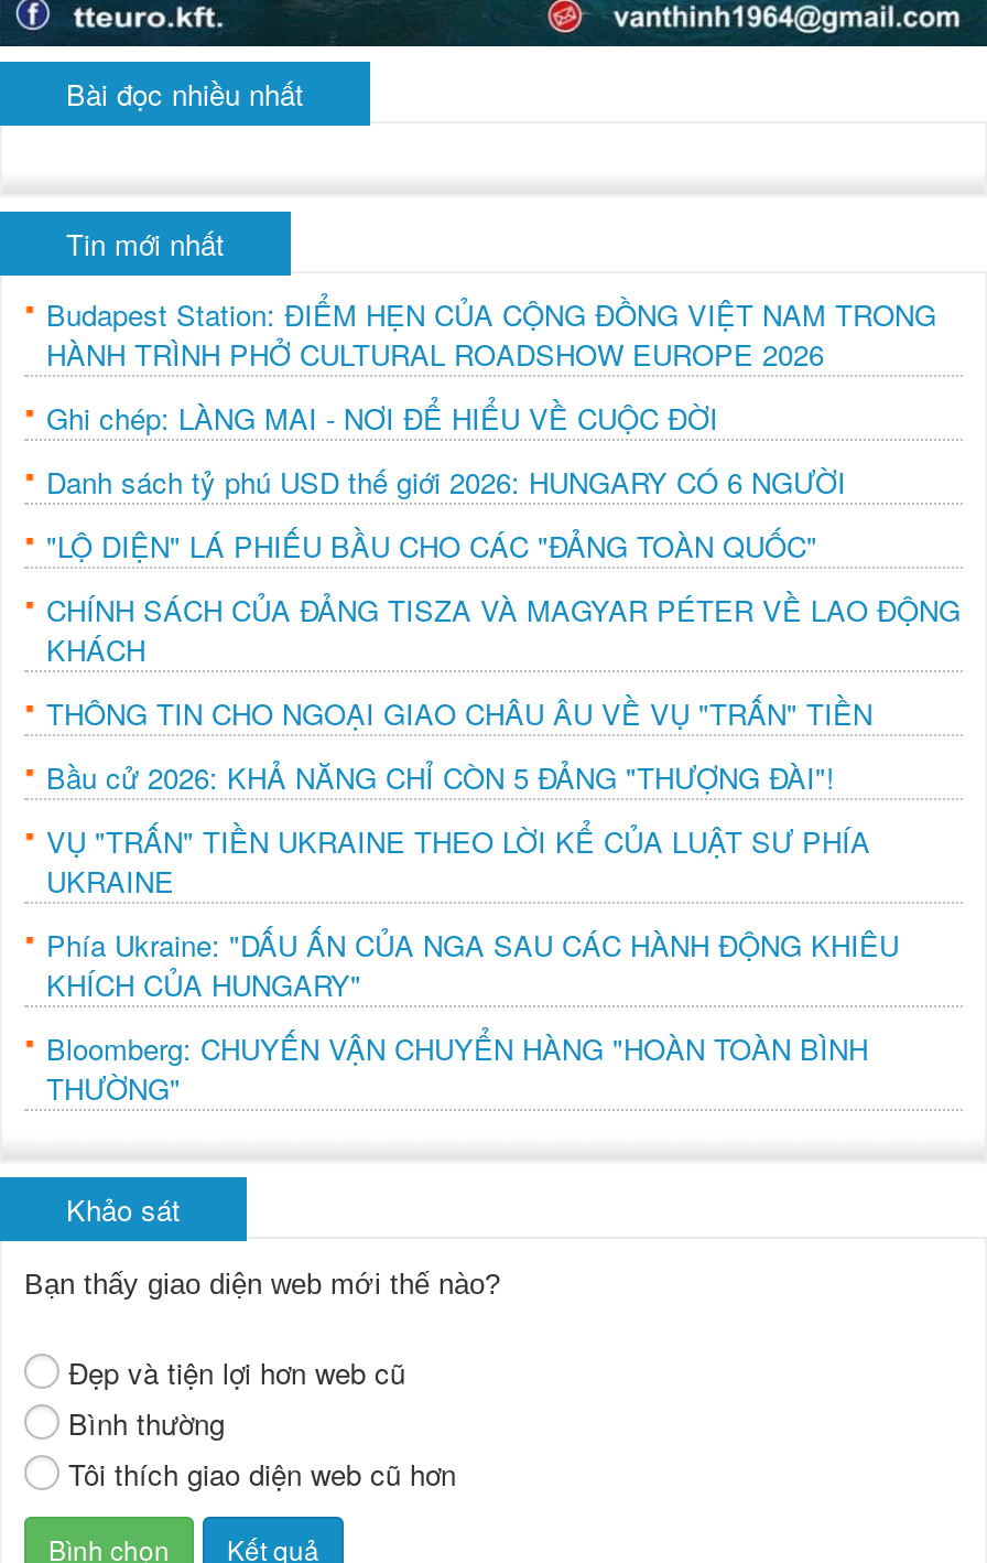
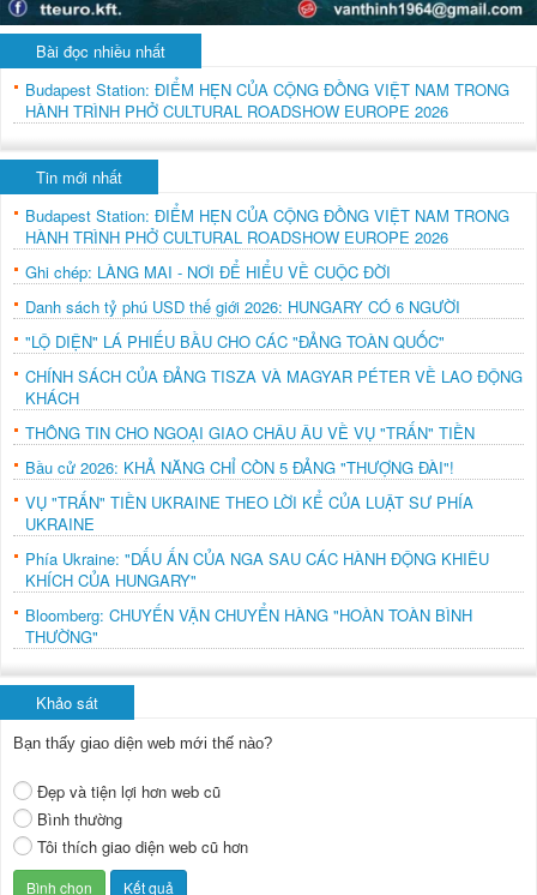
none -> [25,78,509,122] Budapest Station: ĐIỂM HẸN CỦA CỘNG ĐỒNG VIỆT NAM TRONG | HÀNH TRÌNH PHỞ CULTURAL ROADSHOW EUROPE 2026

